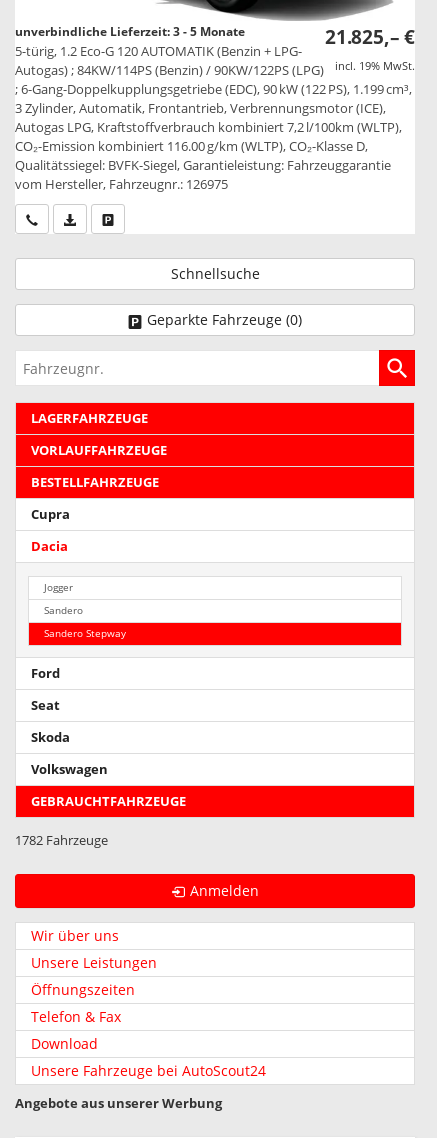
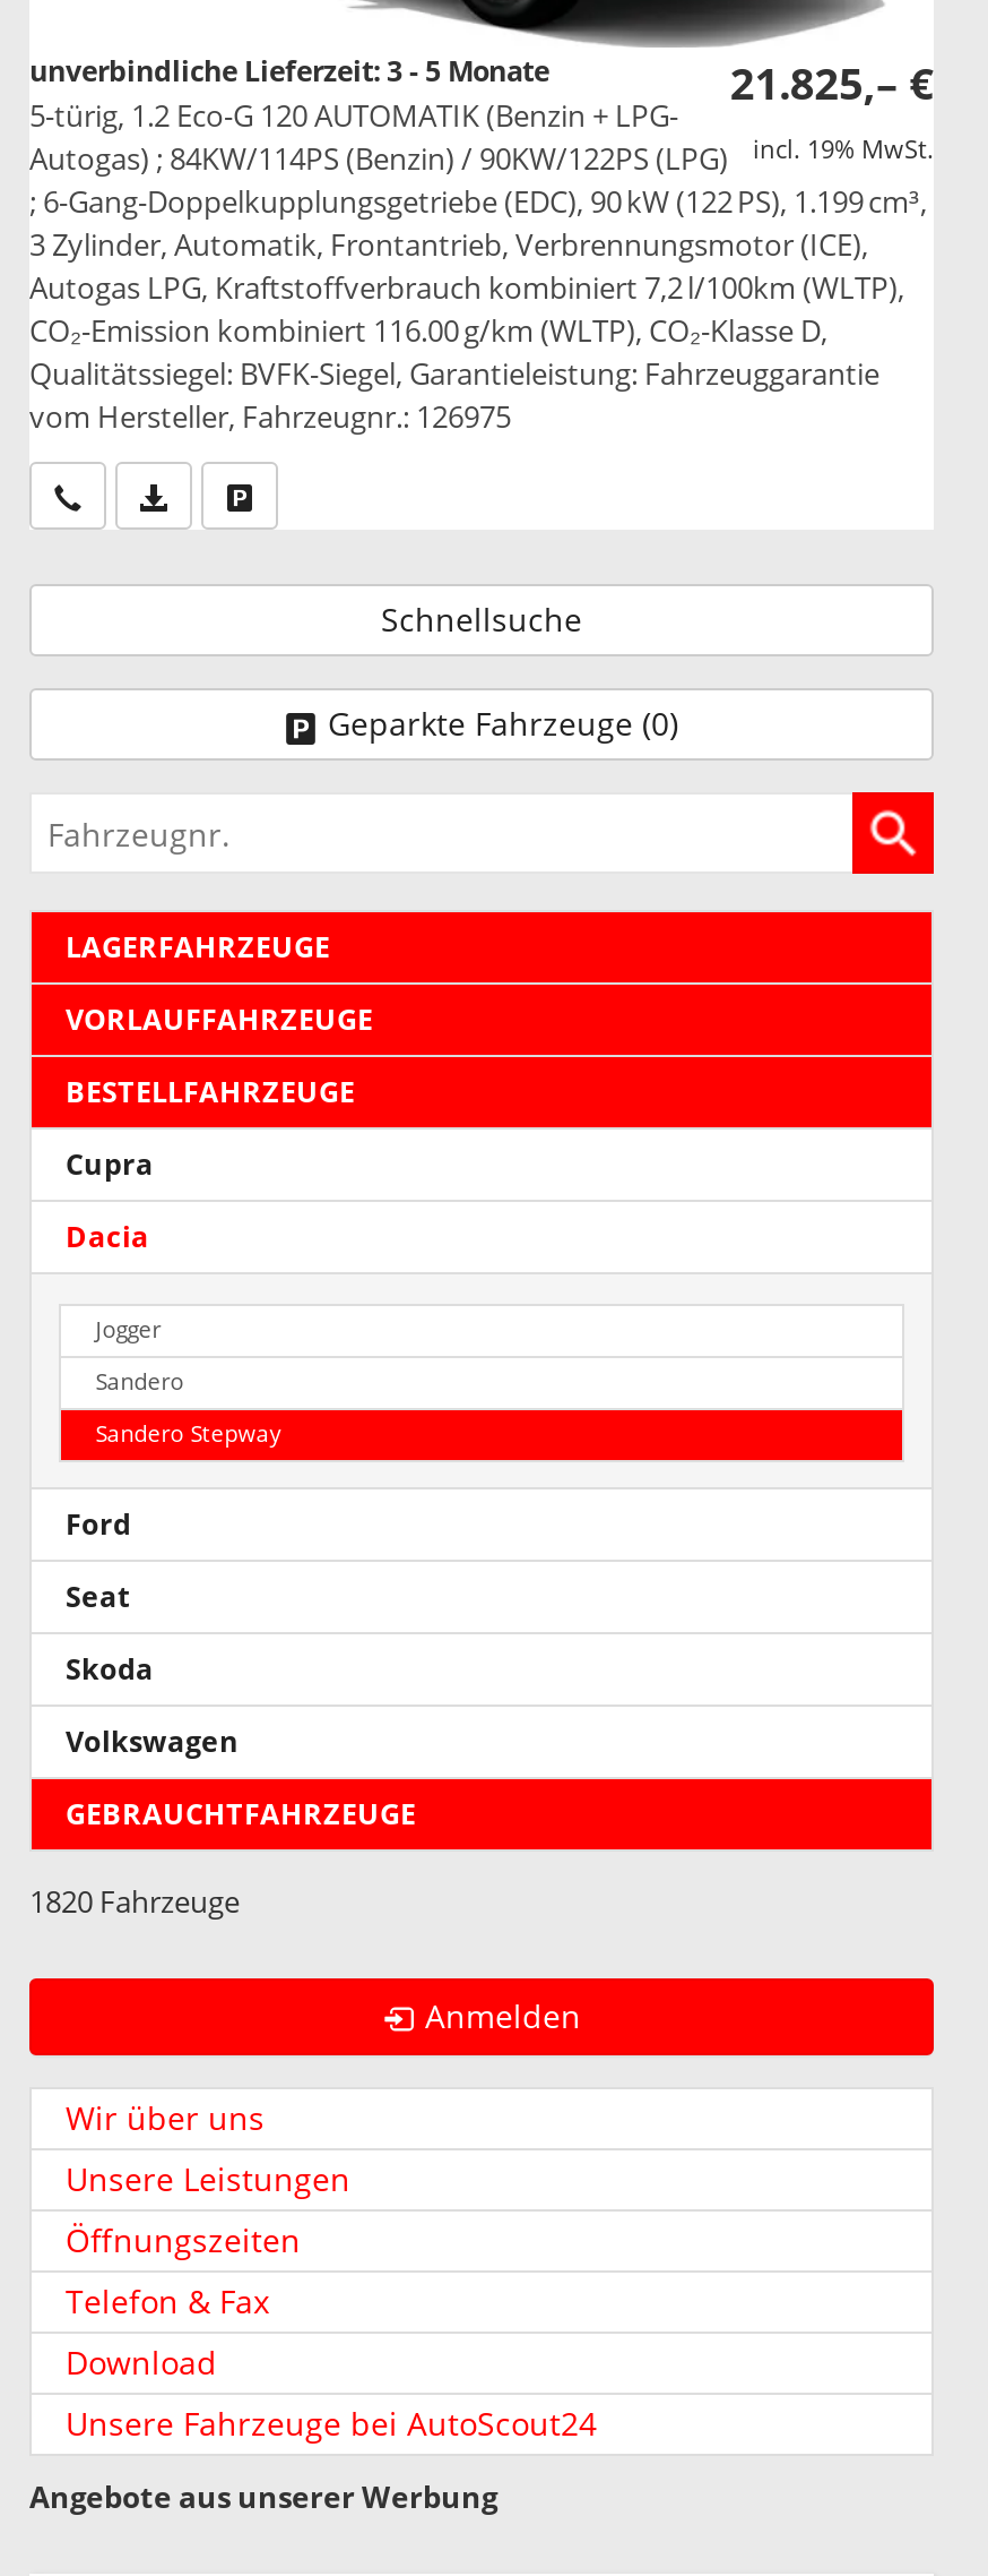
[15,831,108,849] 1782 Fahrzeuge -> [29,1881,240,1922] 1820 Fahrzeuge

